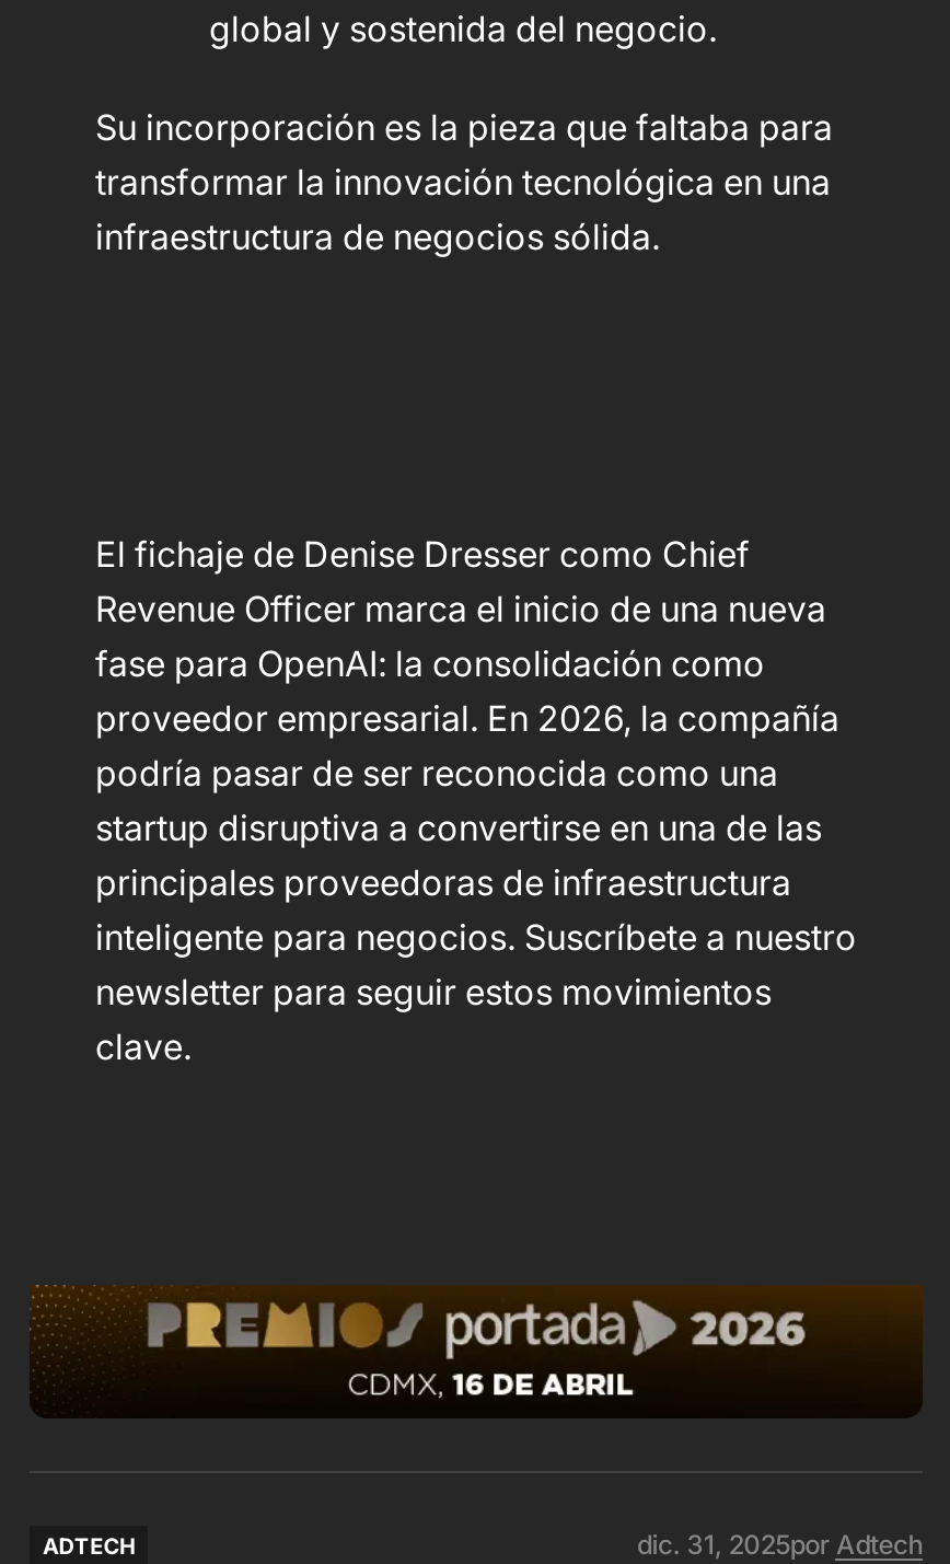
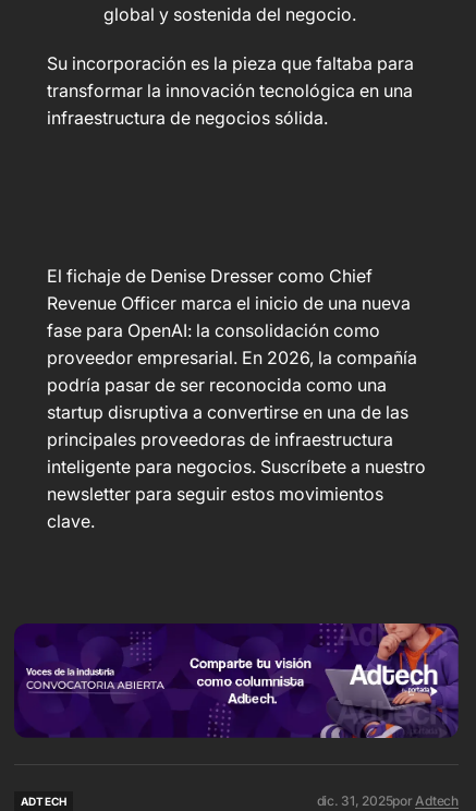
[30,1252,923,1418] [image] -> [14,622,460,739] [image]

